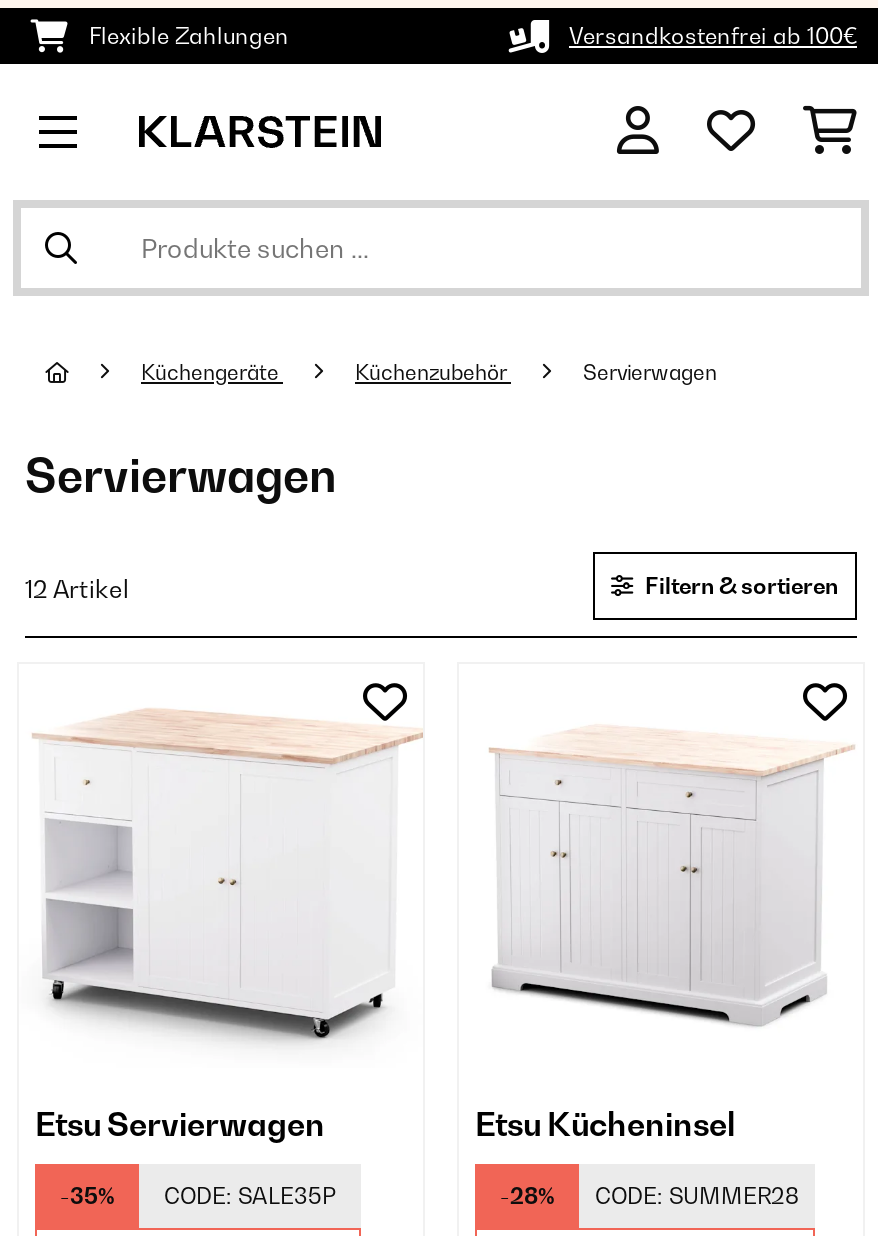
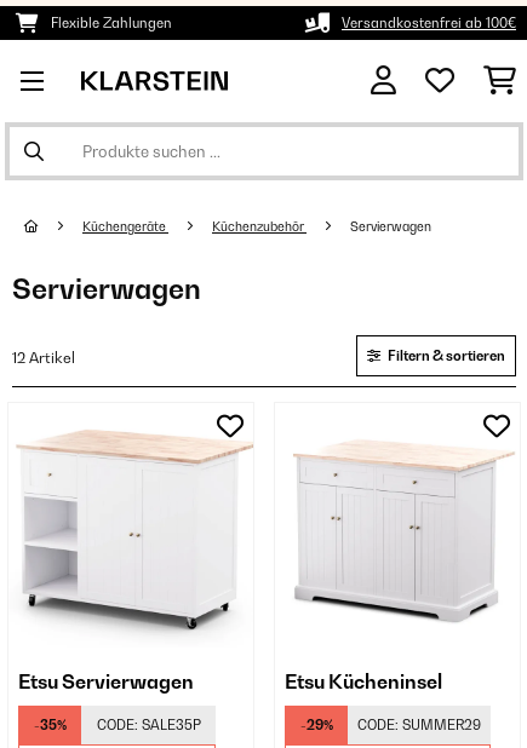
[500,1182,554,1210] -28% -> [300,717,333,733] -29%
[595,1182,799,1210] CODE: SUMMER28 -> [357,717,481,733] CODE: SUMMER29

